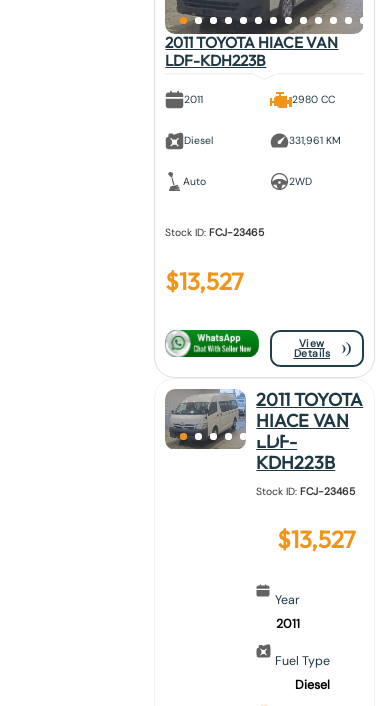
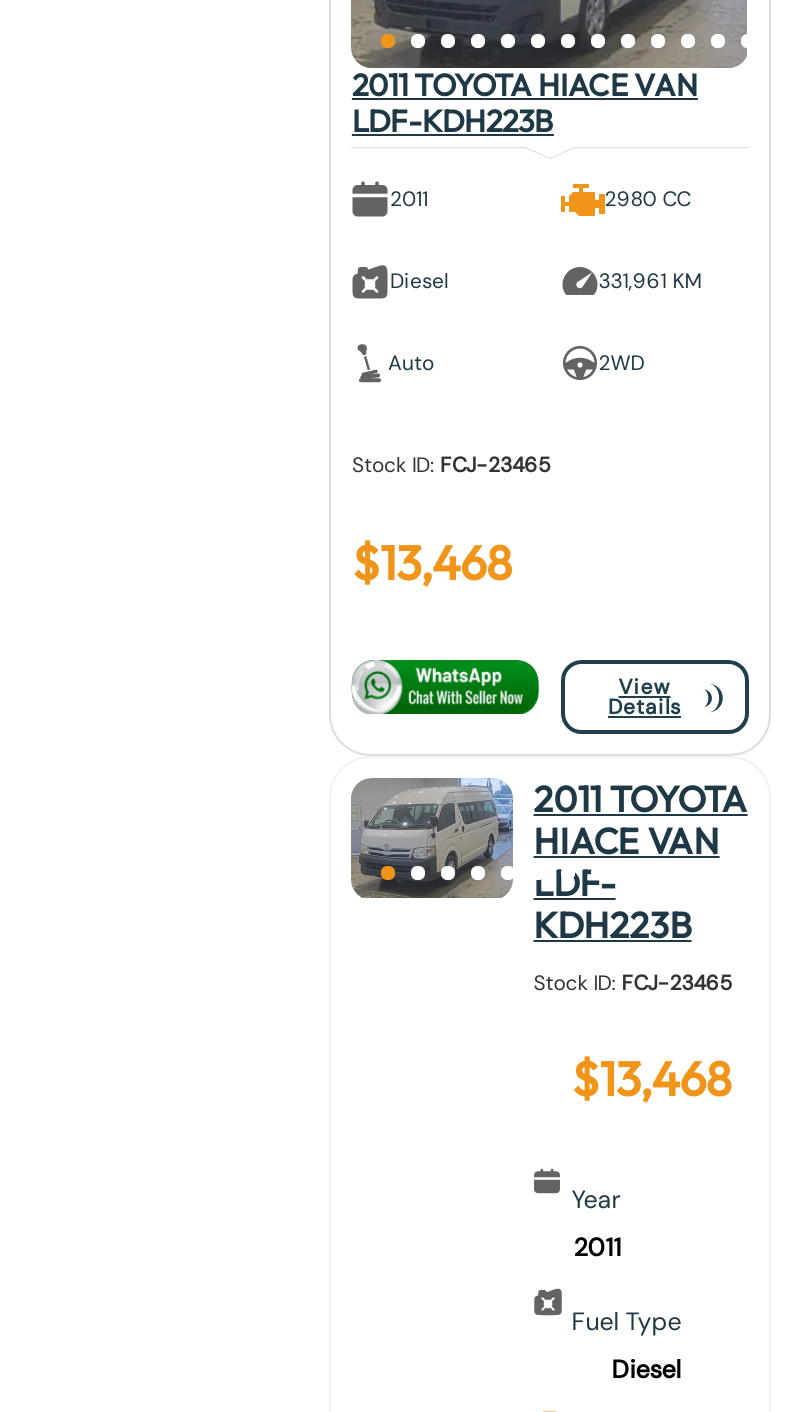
[165,266,243,296] $13,527 -> [352,532,512,592] $13,468
[277,524,355,554] $13,527 -> [572,1049,732,1109] $13,468

